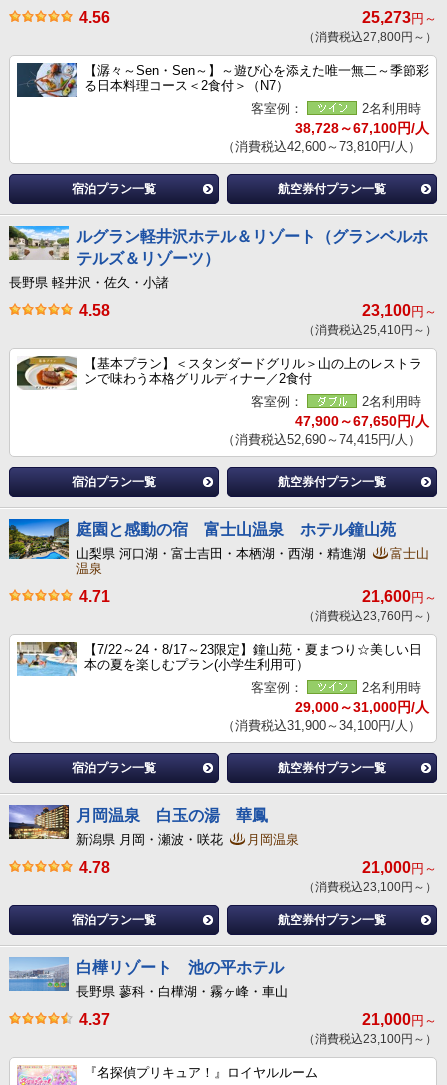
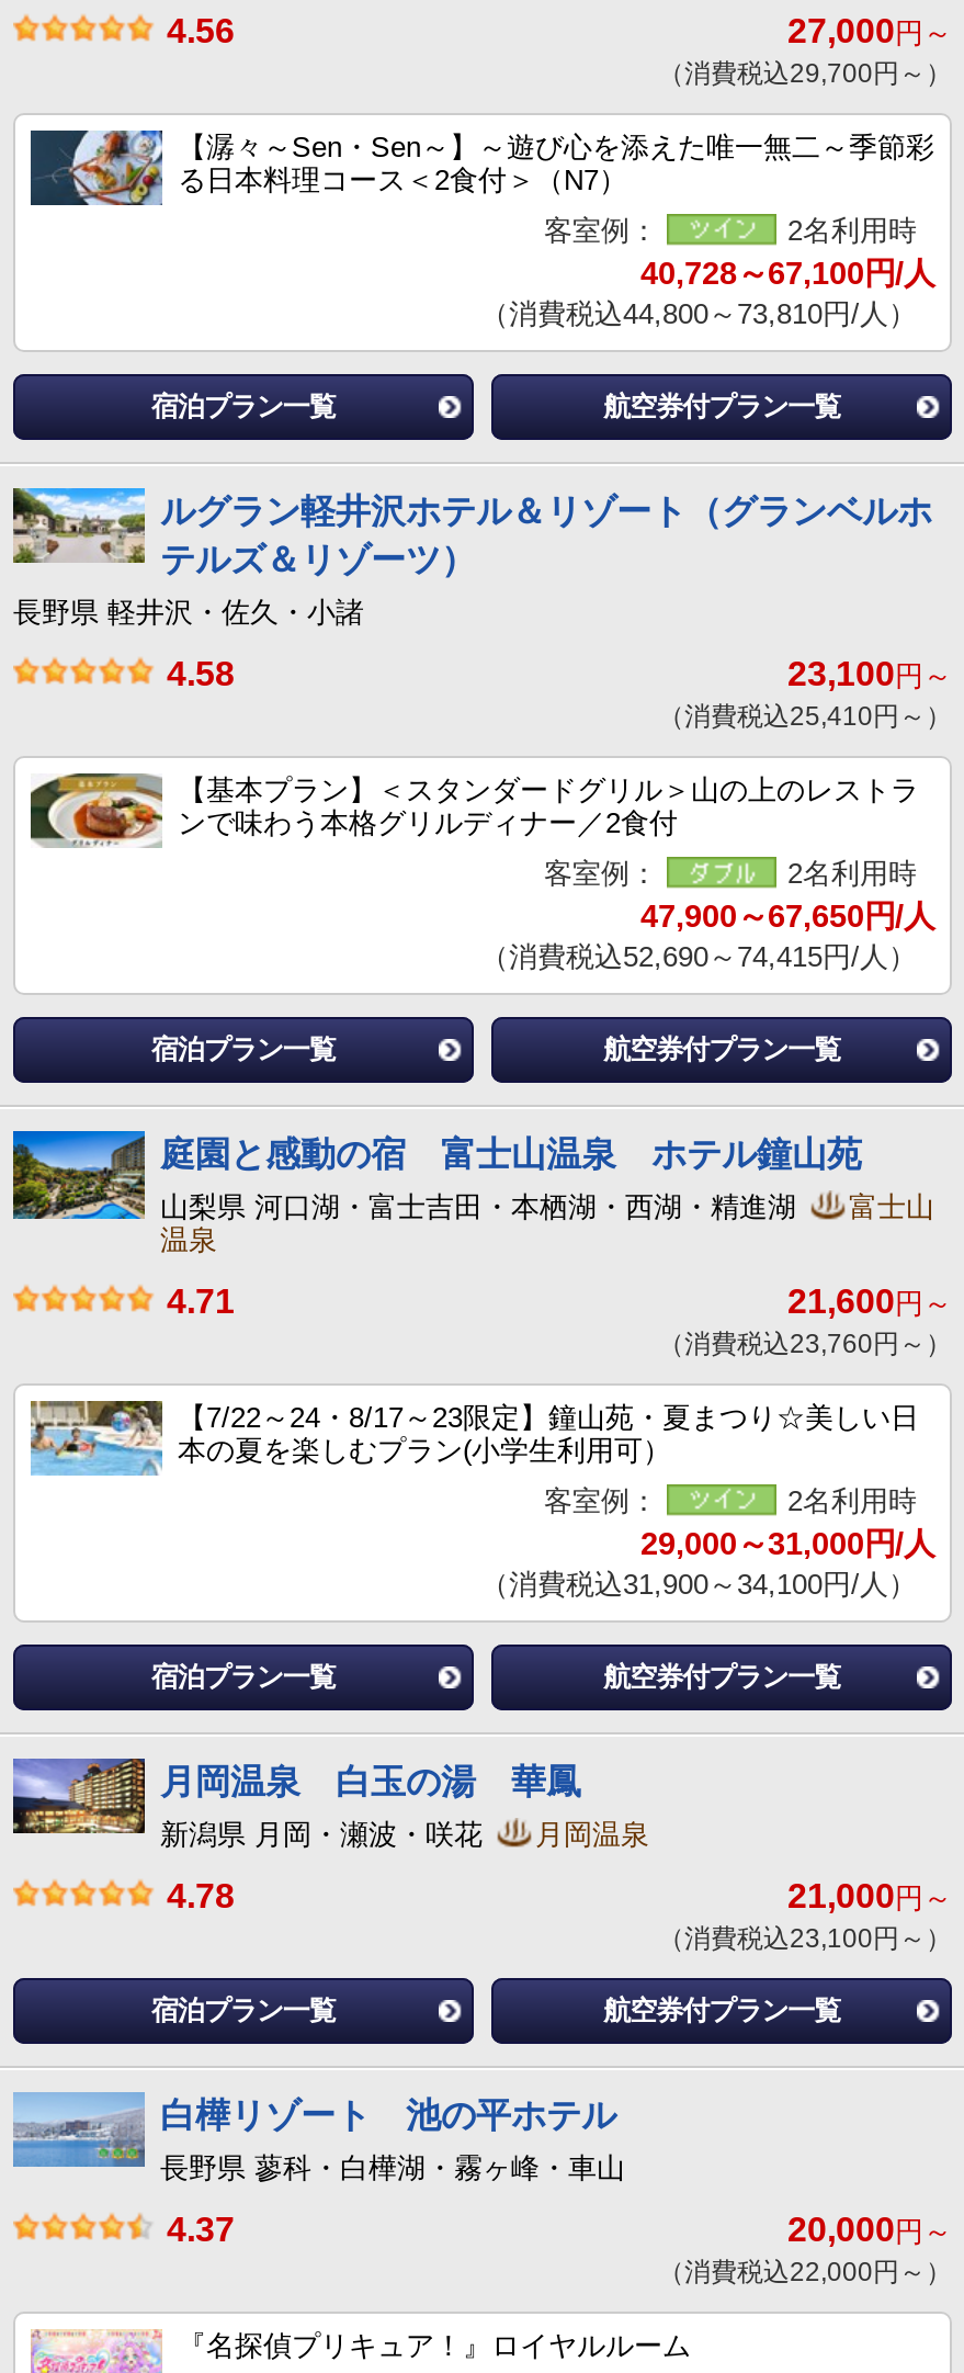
[362,9,437,26] 25,273円～ -> [787,12,952,49] 27,000円～
[303,30,437,44] （消費税込27,800円～） -> [658,58,952,89] （消費税込29,700円～）
[295,120,429,136] 38,728～67,100円/人 -> [640,256,934,291] 40,728～67,100円/人
[222,139,421,154] （消費税込42,600～73,810円/人） -> [480,297,917,330] （消費税込44,800～73,810円/人）
[362,1011,437,1028] 21,000円～ -> [787,2211,952,2248] 20,000円～
[303,1032,437,1046] （消費税込23,100円～） -> [658,2257,952,2287] （消費税込22,000円～）

